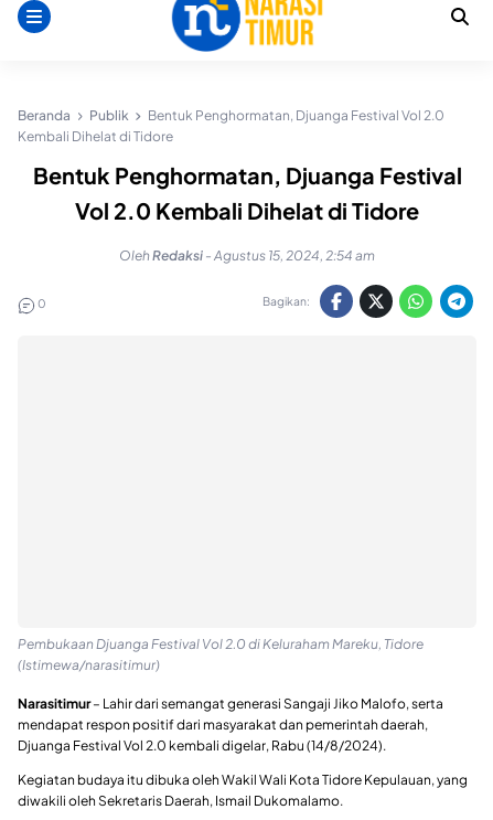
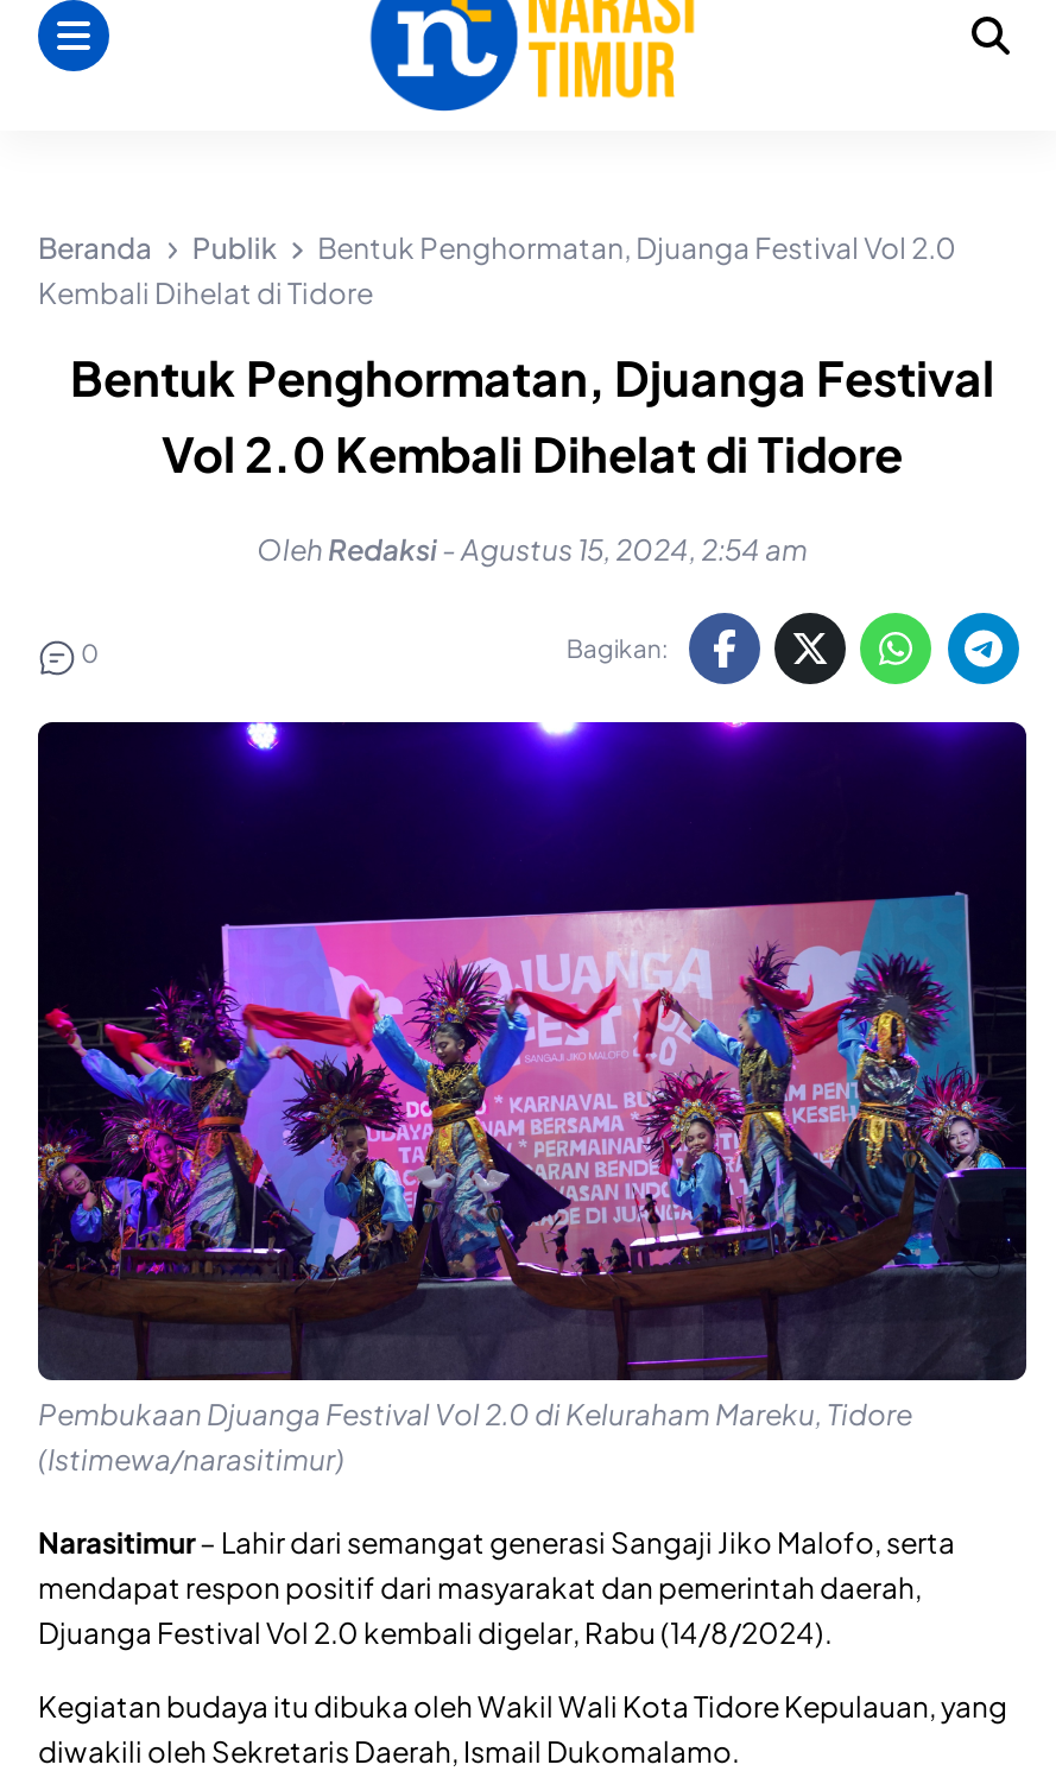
none -> [36,720,1029,1385] [image]

